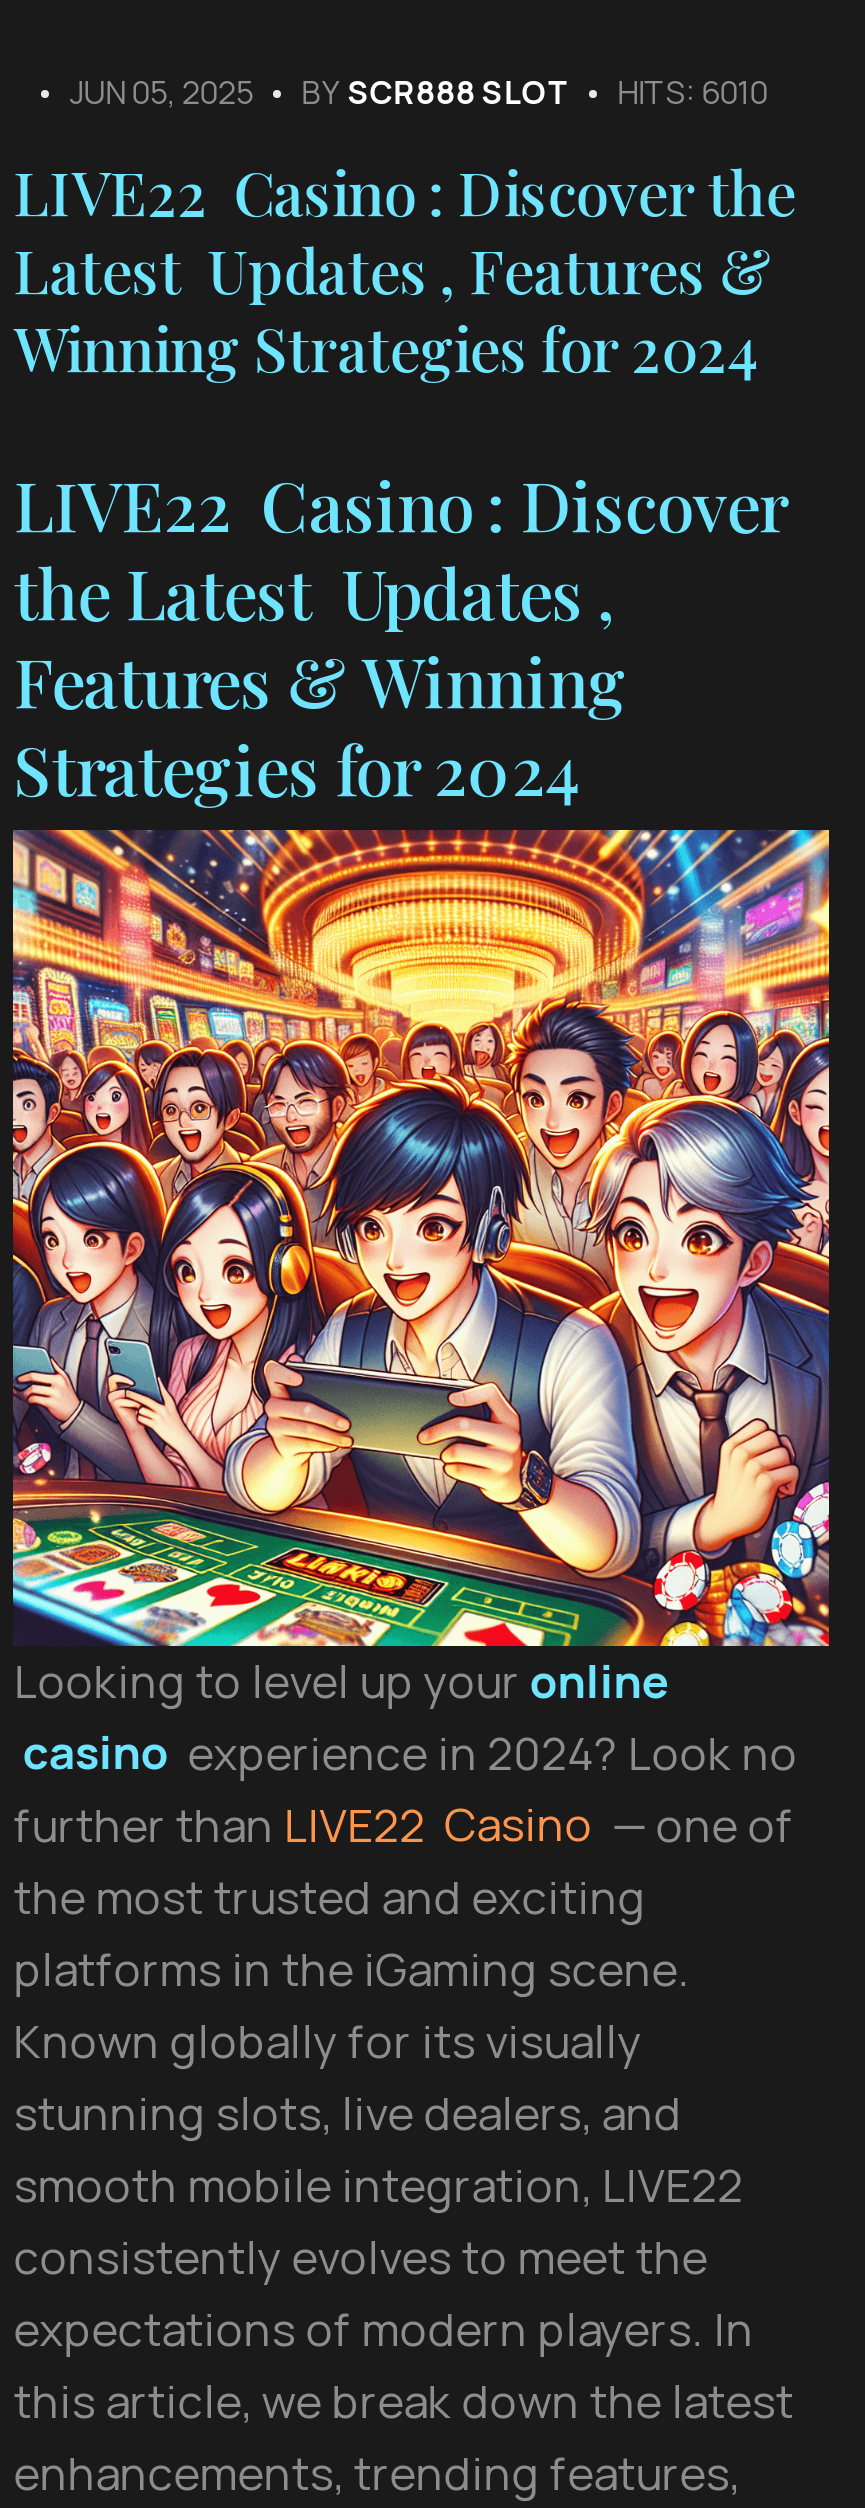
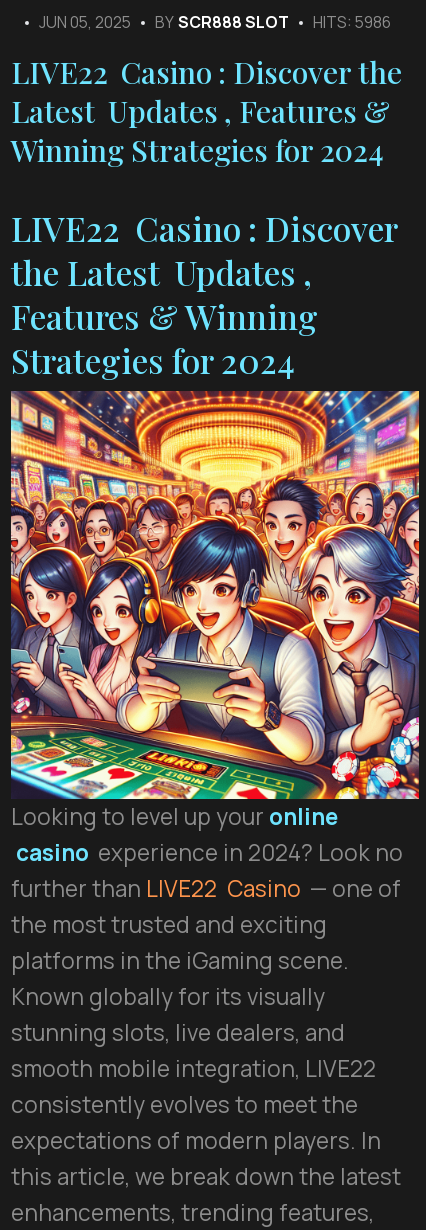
[69,70,767,114] JUN 05, 2025 BY SCR888 SLOT HITS: 6010 -> [39,11,391,33] JUN 05, 2025 BY SCR888 SLOT HITS: 5986

